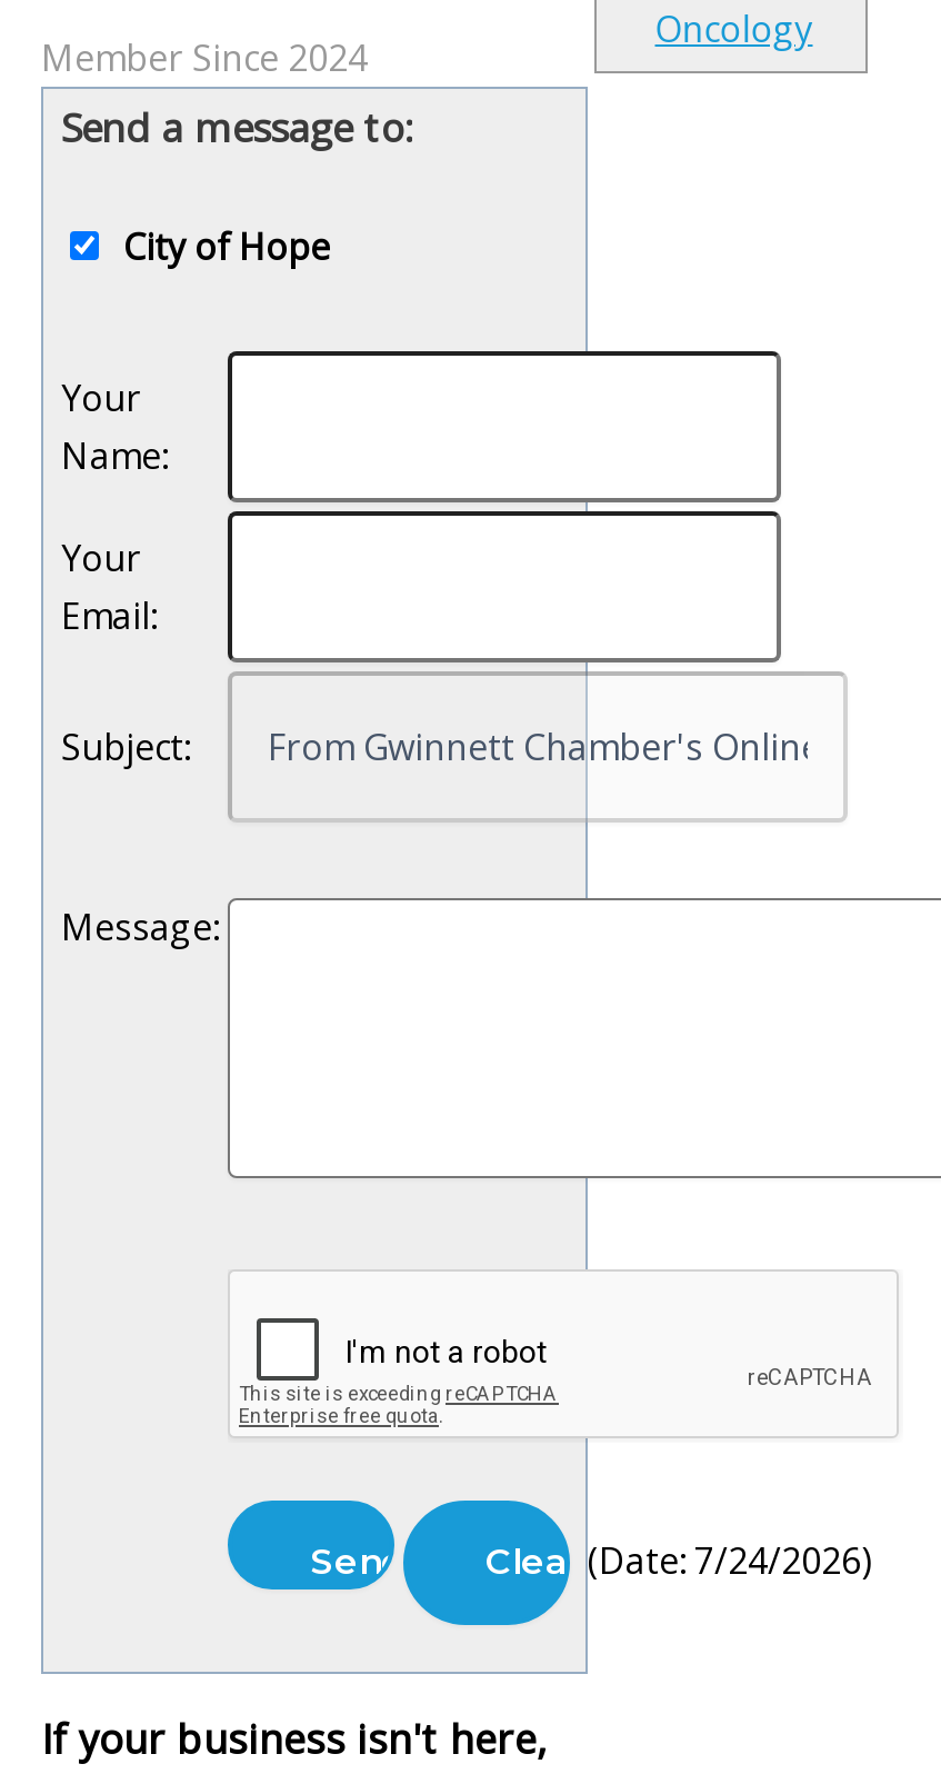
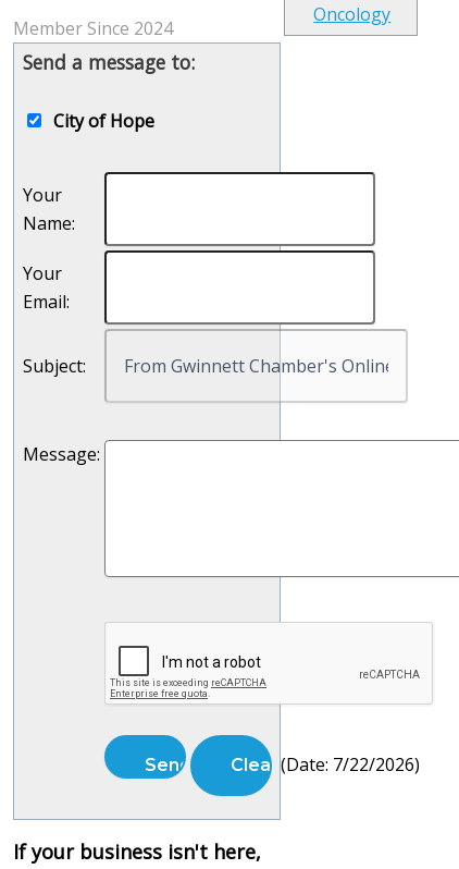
[570,1537,872,1586] (Date: 7/24/2026) -> [272,753,420,777] (Date: 7/22/2026)

